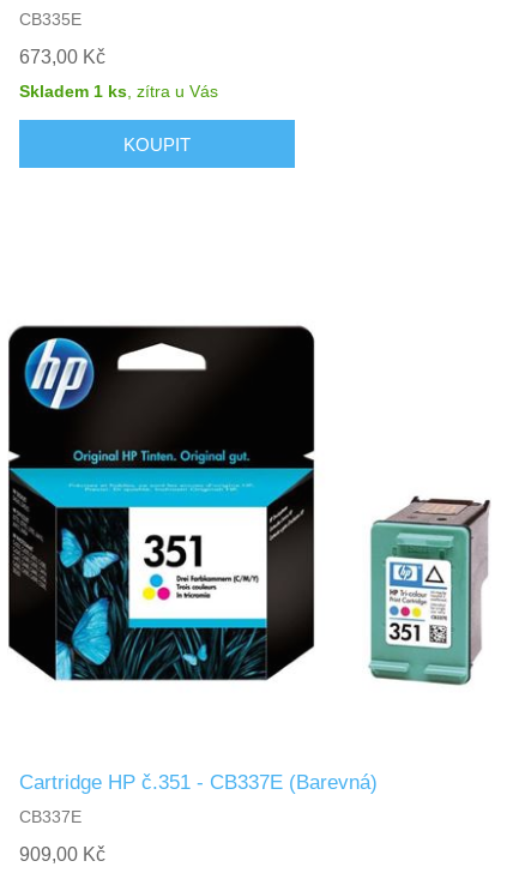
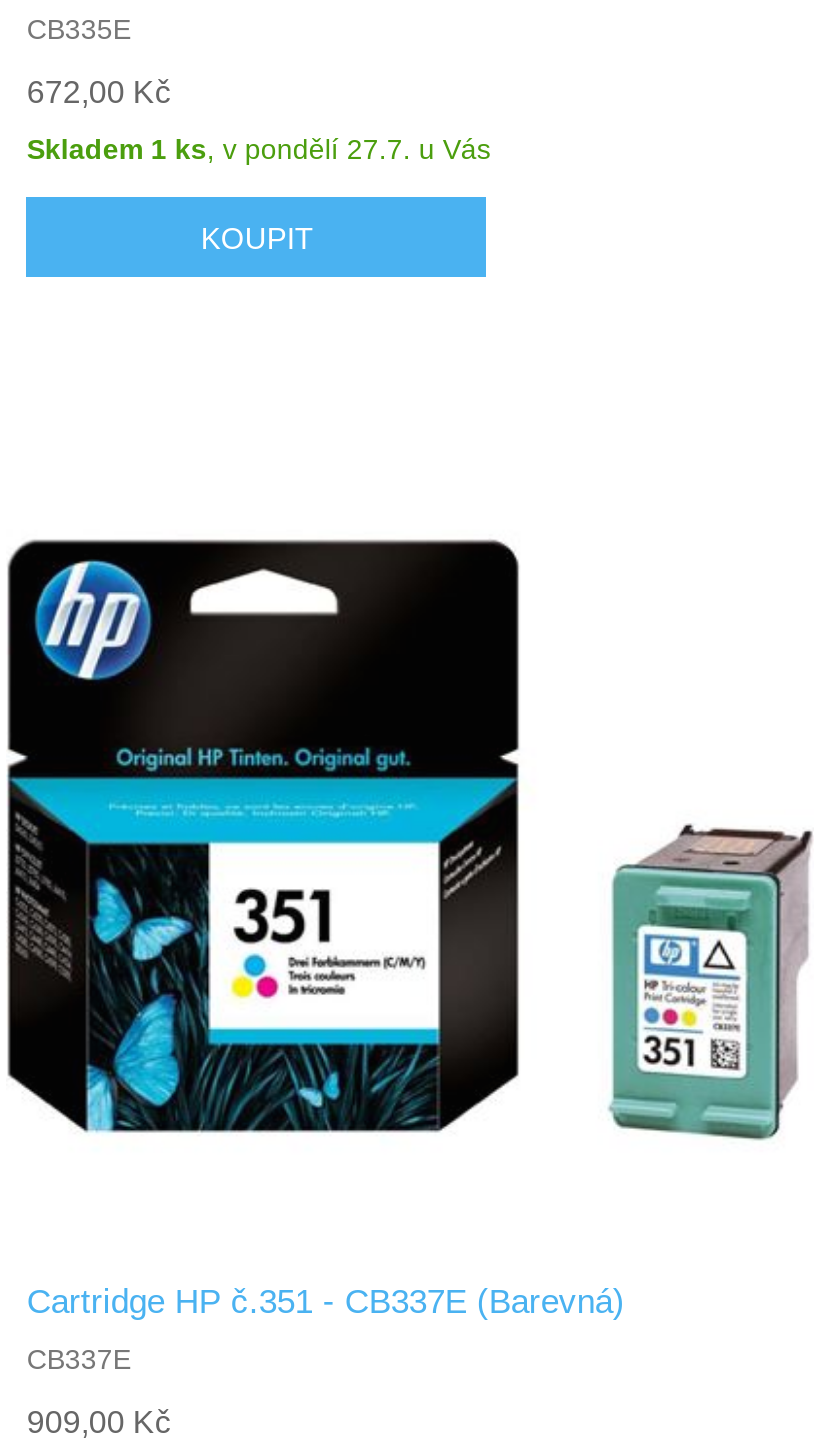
[20,47,106,67] 673,00 Kč -> [27,75,171,109] 672,00 Kč
[20,82,219,101] Skladem 1 ks, zítra u Vás -> [27,133,491,165] Skladem 1 ks, v pondělí 27.7. u Vás

